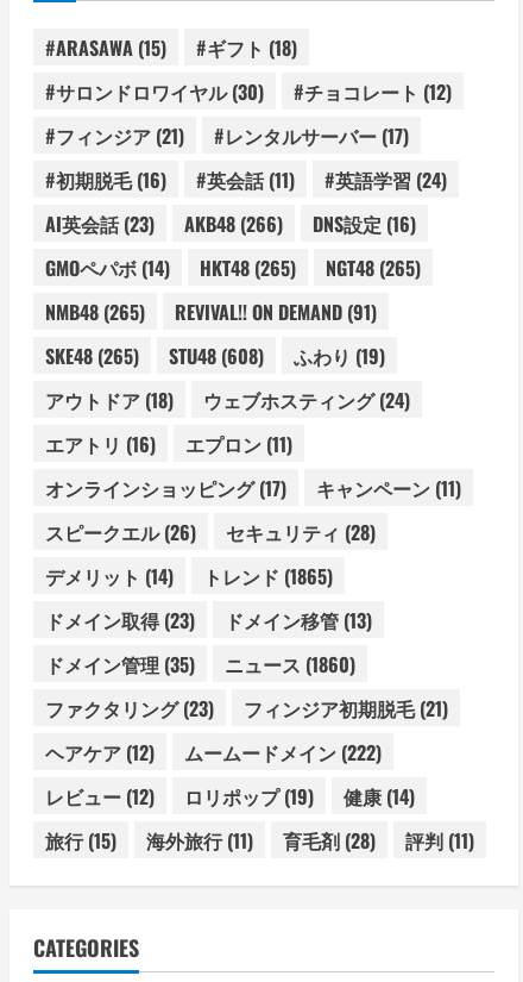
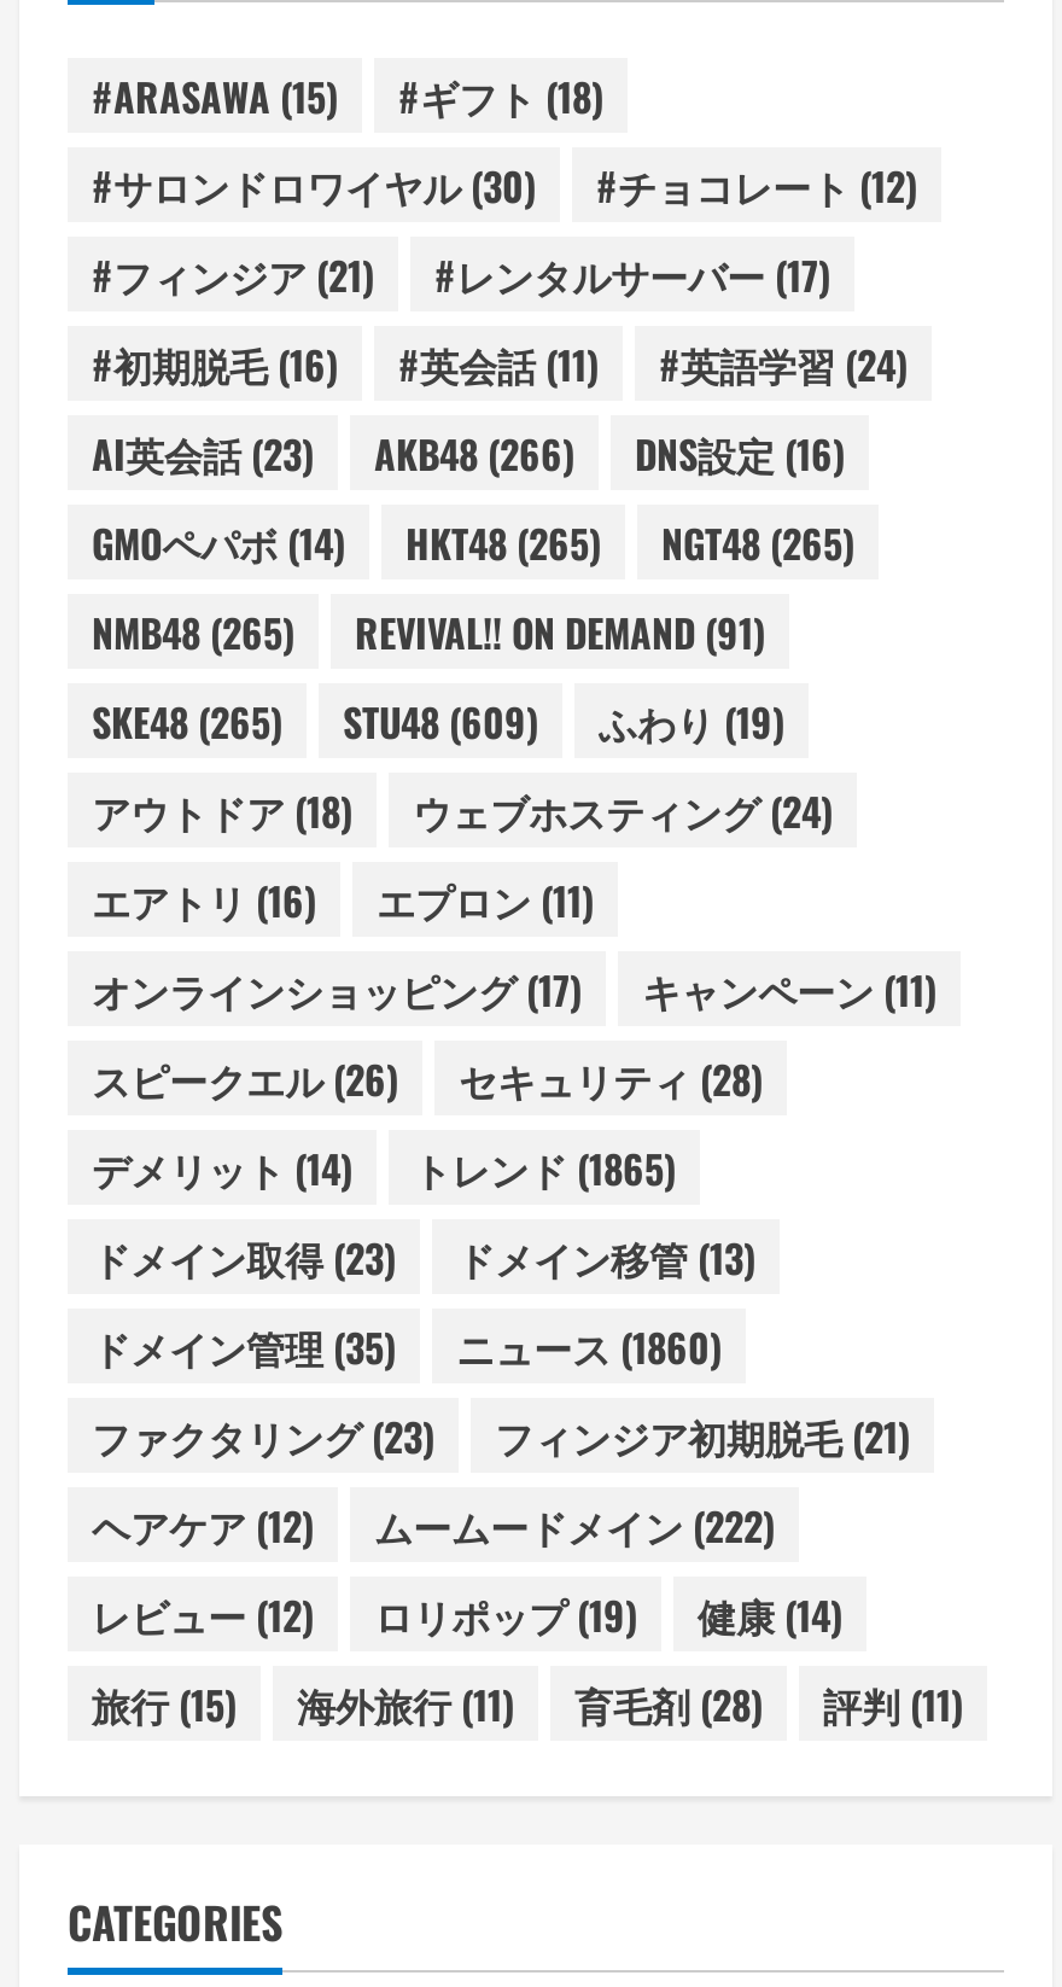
[45,341,385,370] SKE48 (265) STU48 (608) ふわり(19) -> [92,692,784,750] SKE48 (265) STU48 (609) ふわり(19)

